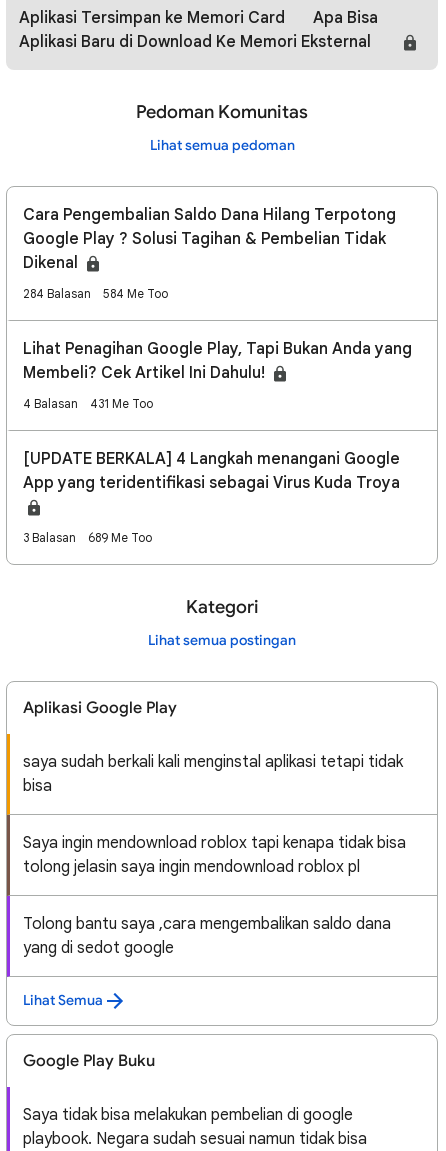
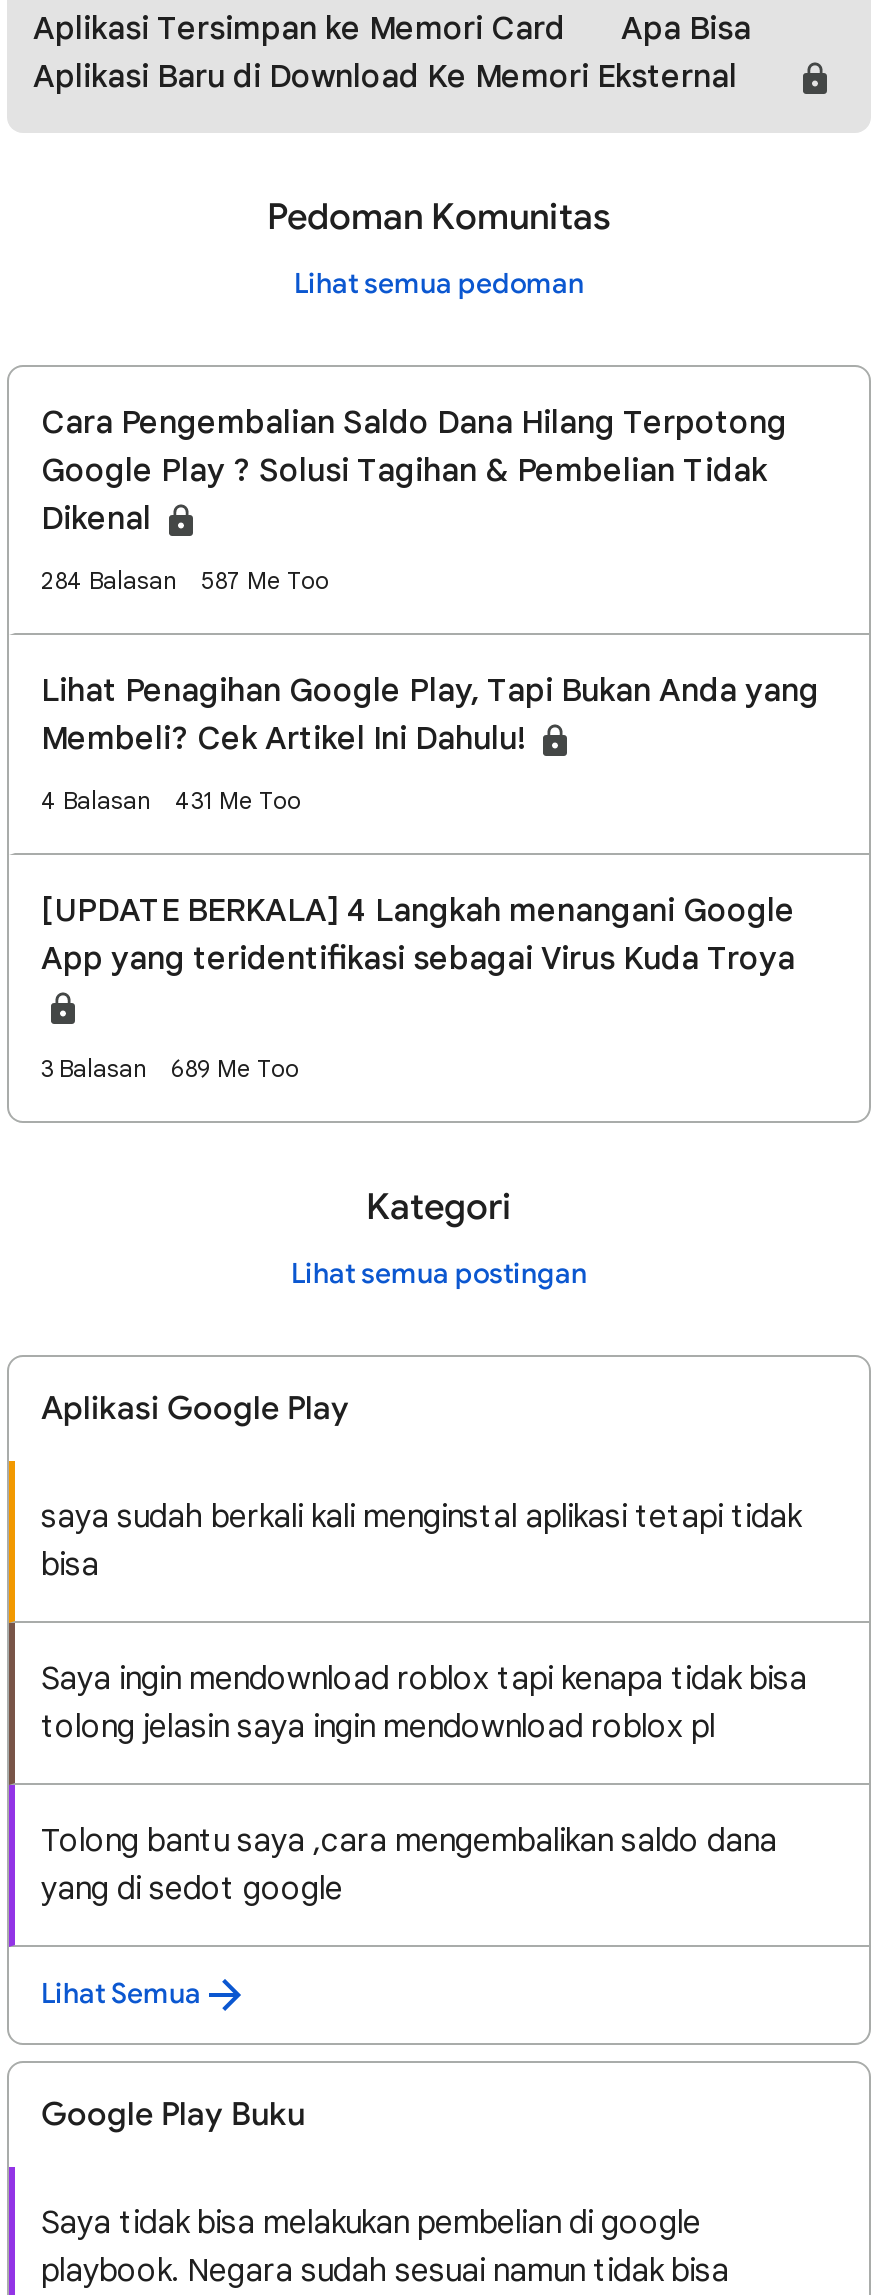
[23,286,168,301] 284 Balasan 584 Me Too -> [41,565,329,595] 284 Balasan 587 Me Too

